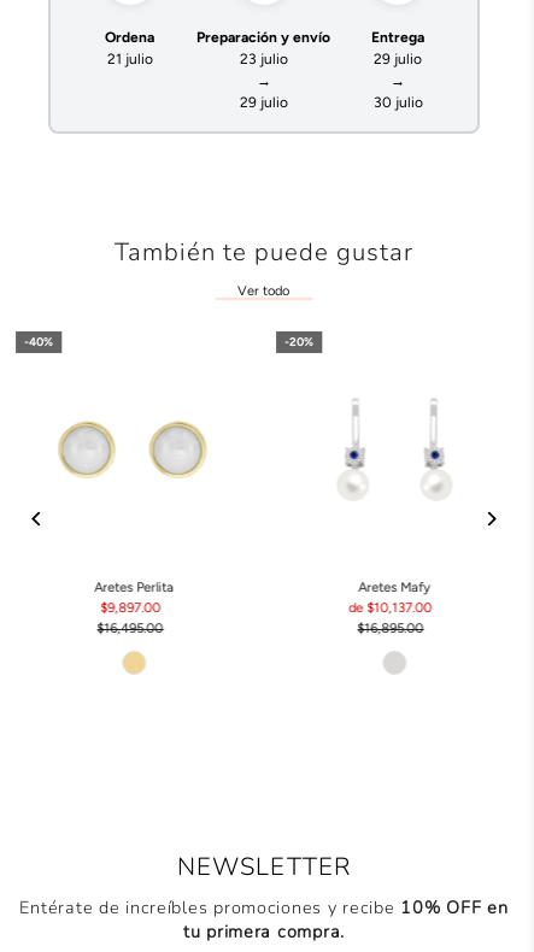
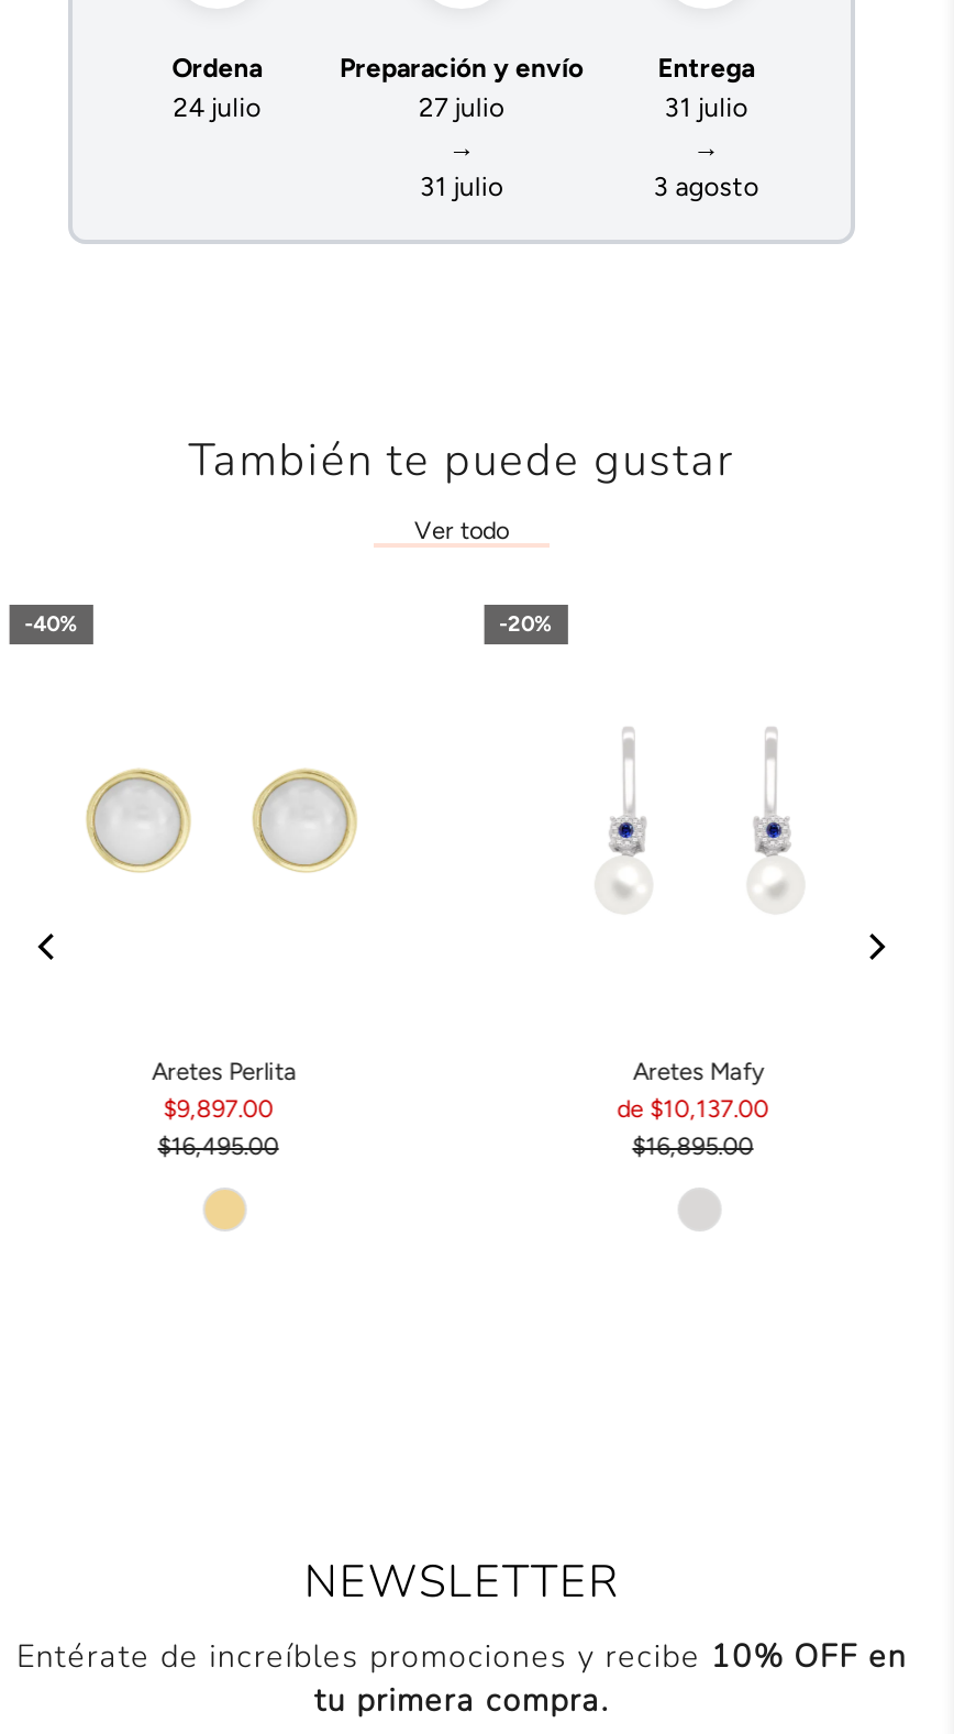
[107,50,153,67] 21 julio -> [173,92,261,122] 24 julio
[240,50,288,67] 23 julio -> [419,92,504,122] 27 julio
[374,50,422,67] 29 julio -> [664,92,748,122] 31 julio
[240,94,288,111] 29 julio -> [420,171,503,202] 31 julio
[373,94,423,111] 30 julio -> [653,171,759,202] 3 agosto

